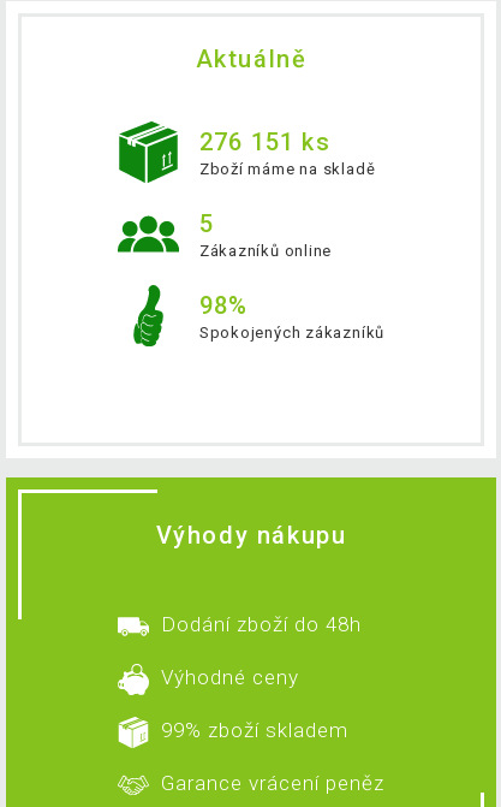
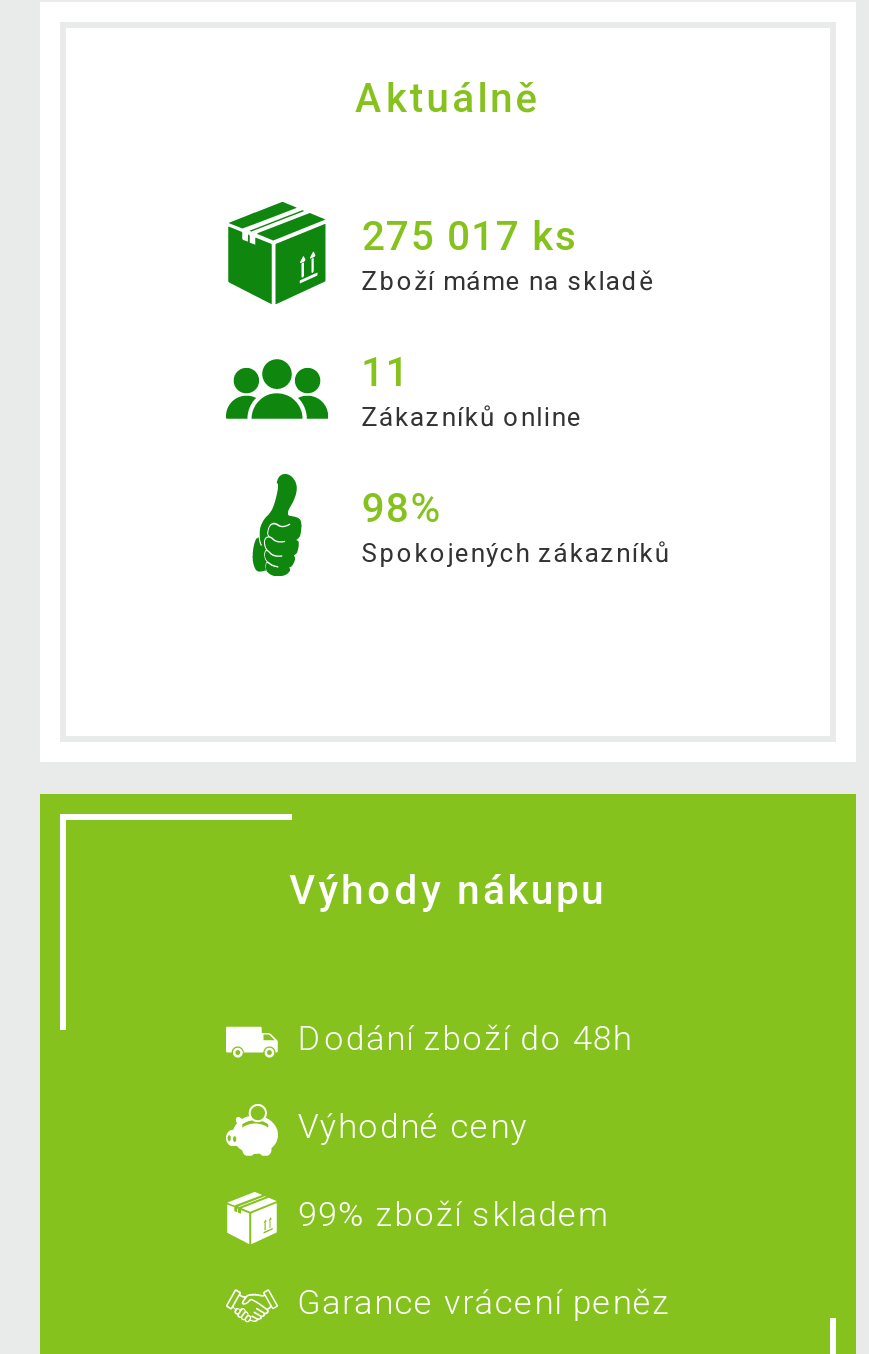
[199,128,330,156] 276 151 ks -> [362,212,580,260] 275 017 ks
[199,209,214,238] 5 -> [362,348,410,396] 11

